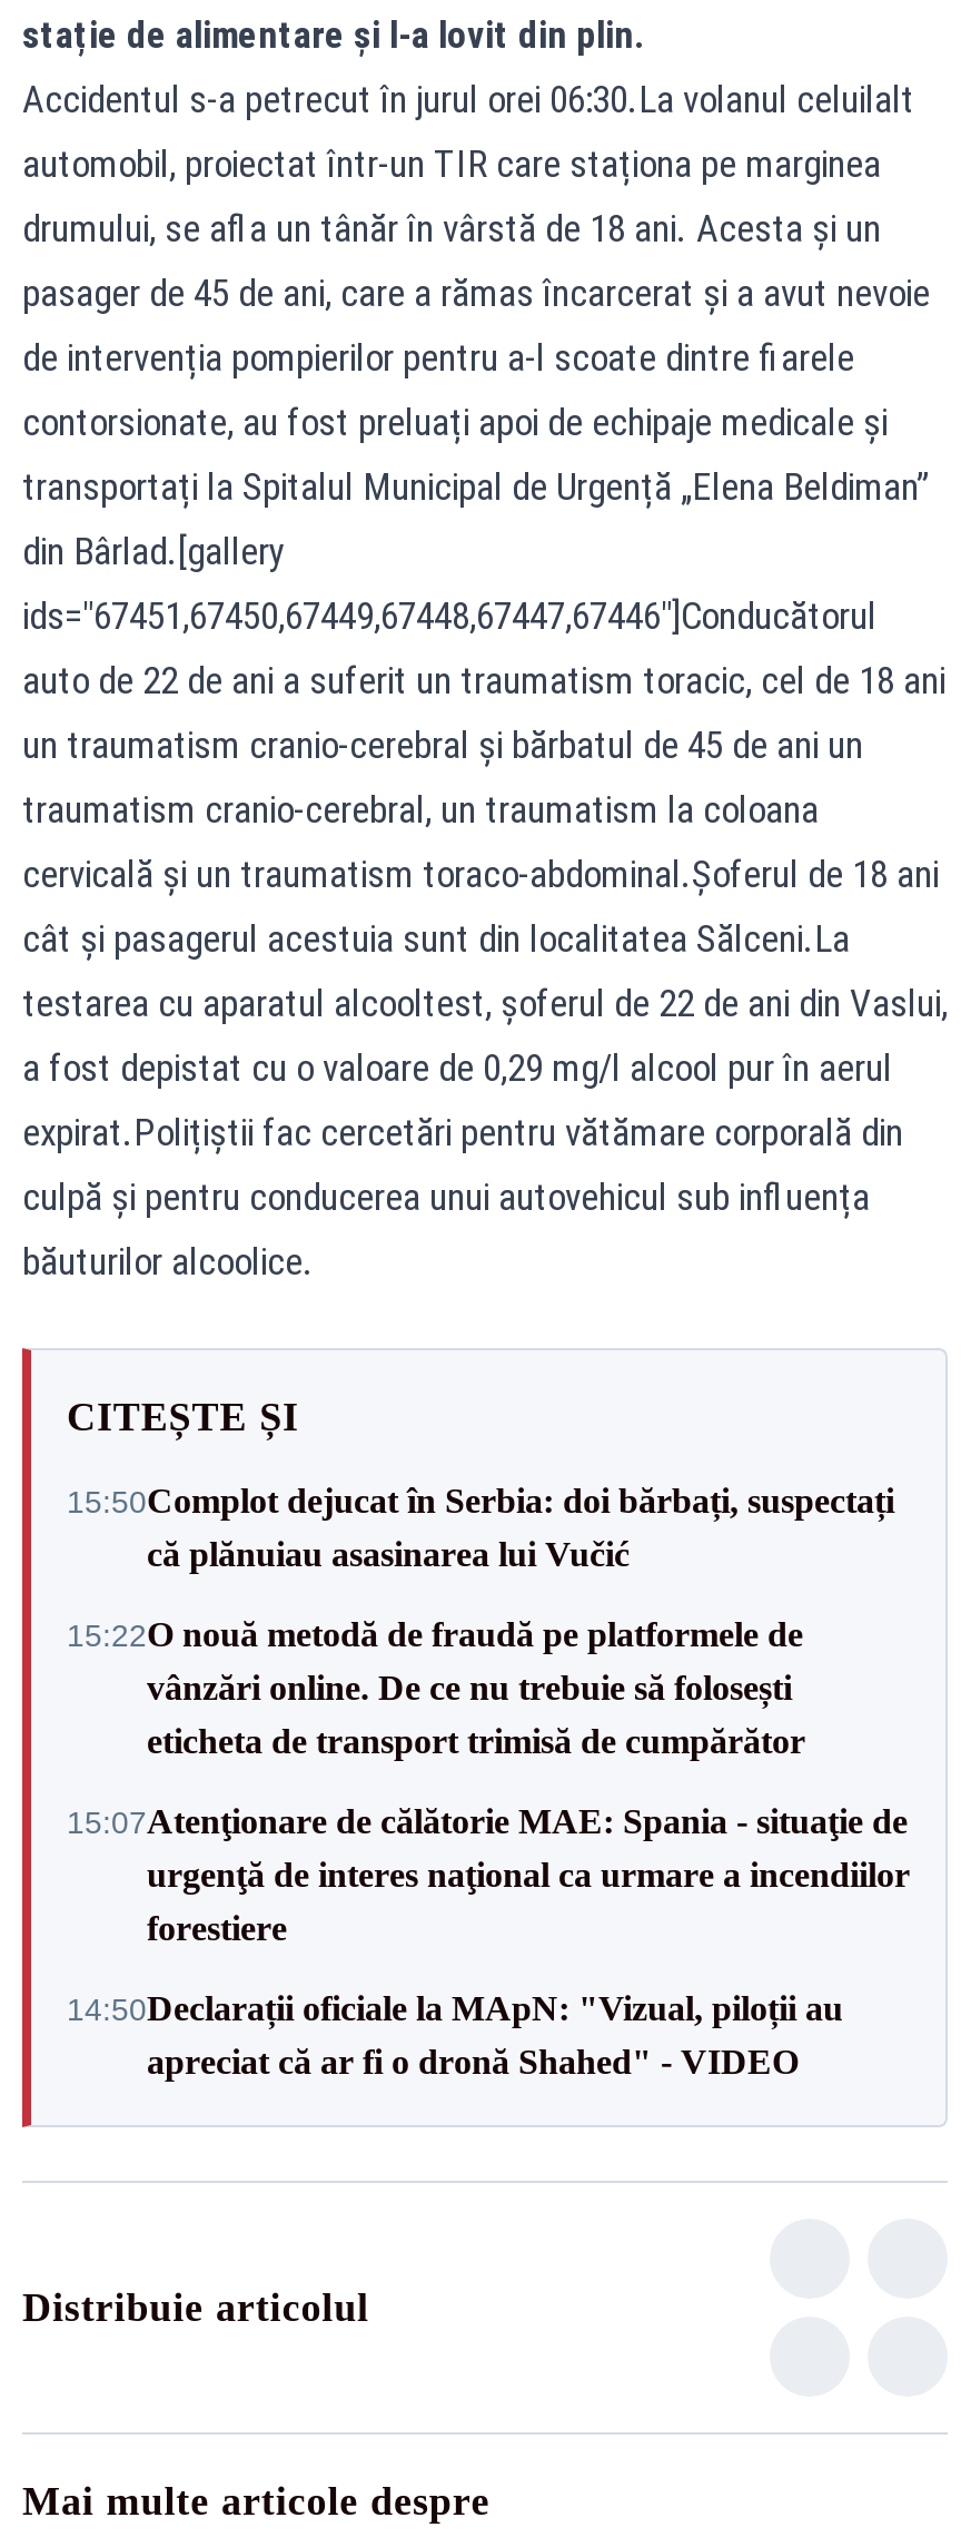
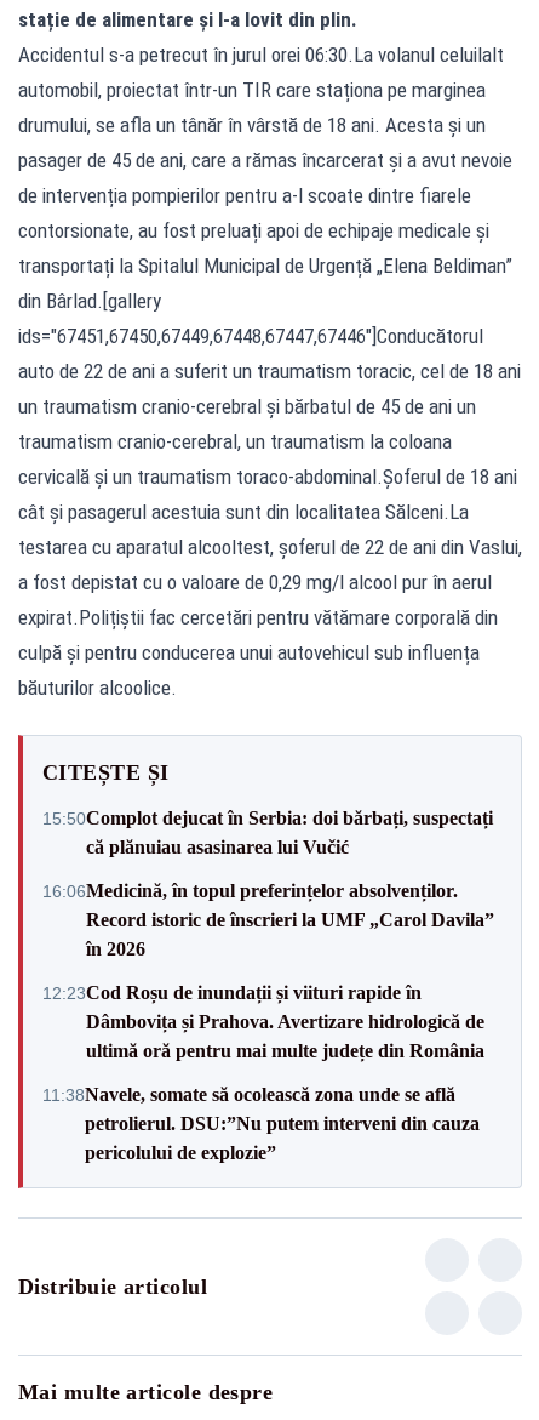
[67,1615,805,1760] 15:22O nouă metodă de fraudă pe platformele de | vânzări online. De ce nu trebuie să folosești | eticheta de transport trimisă de cumpărător -> [42,880,494,959] 16:06Medicină, în topul preferințelor absolvenților. | Record istoric de înscrieri la UMF „Carol Davila” | în 2026
[67,1802,910,1947] 15:07Atenţionare de călătorie MAE: Spania - situaţie de | urgenţă de interes naţional ca urmare a incendiilor | forestiere -> [42,982,484,1060] 12:23Cod Roșu de inundații și viituri rapide în | Dâmbovița și Prahova. Avertizare hidrologică de | ultimă oră pentru mai multe județe din România
[67,1989,843,2081] 14:50Declarații oficiale la MApN: "Vizual, piloții au | apreciat că ar fi o dronă Shahed" - VIDEO -> [42,1083,480,1162] 11:38Navele, somate să ocolească zona unde se află | petrolierul. DSU:”Nu putem interveni din cauza | pericolului de explozie”

